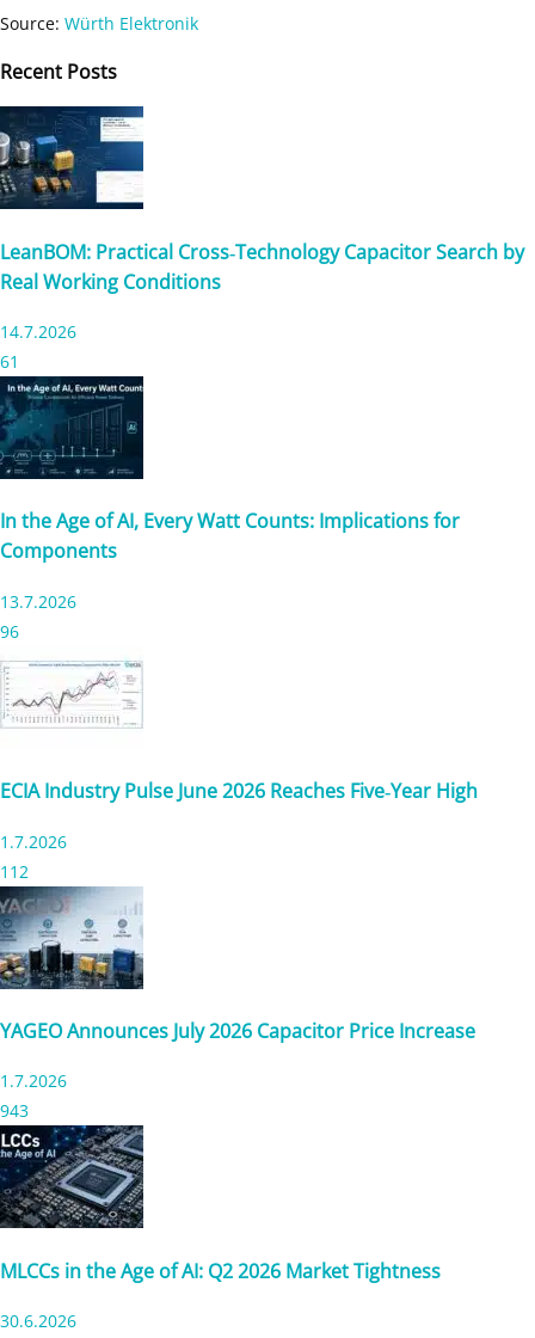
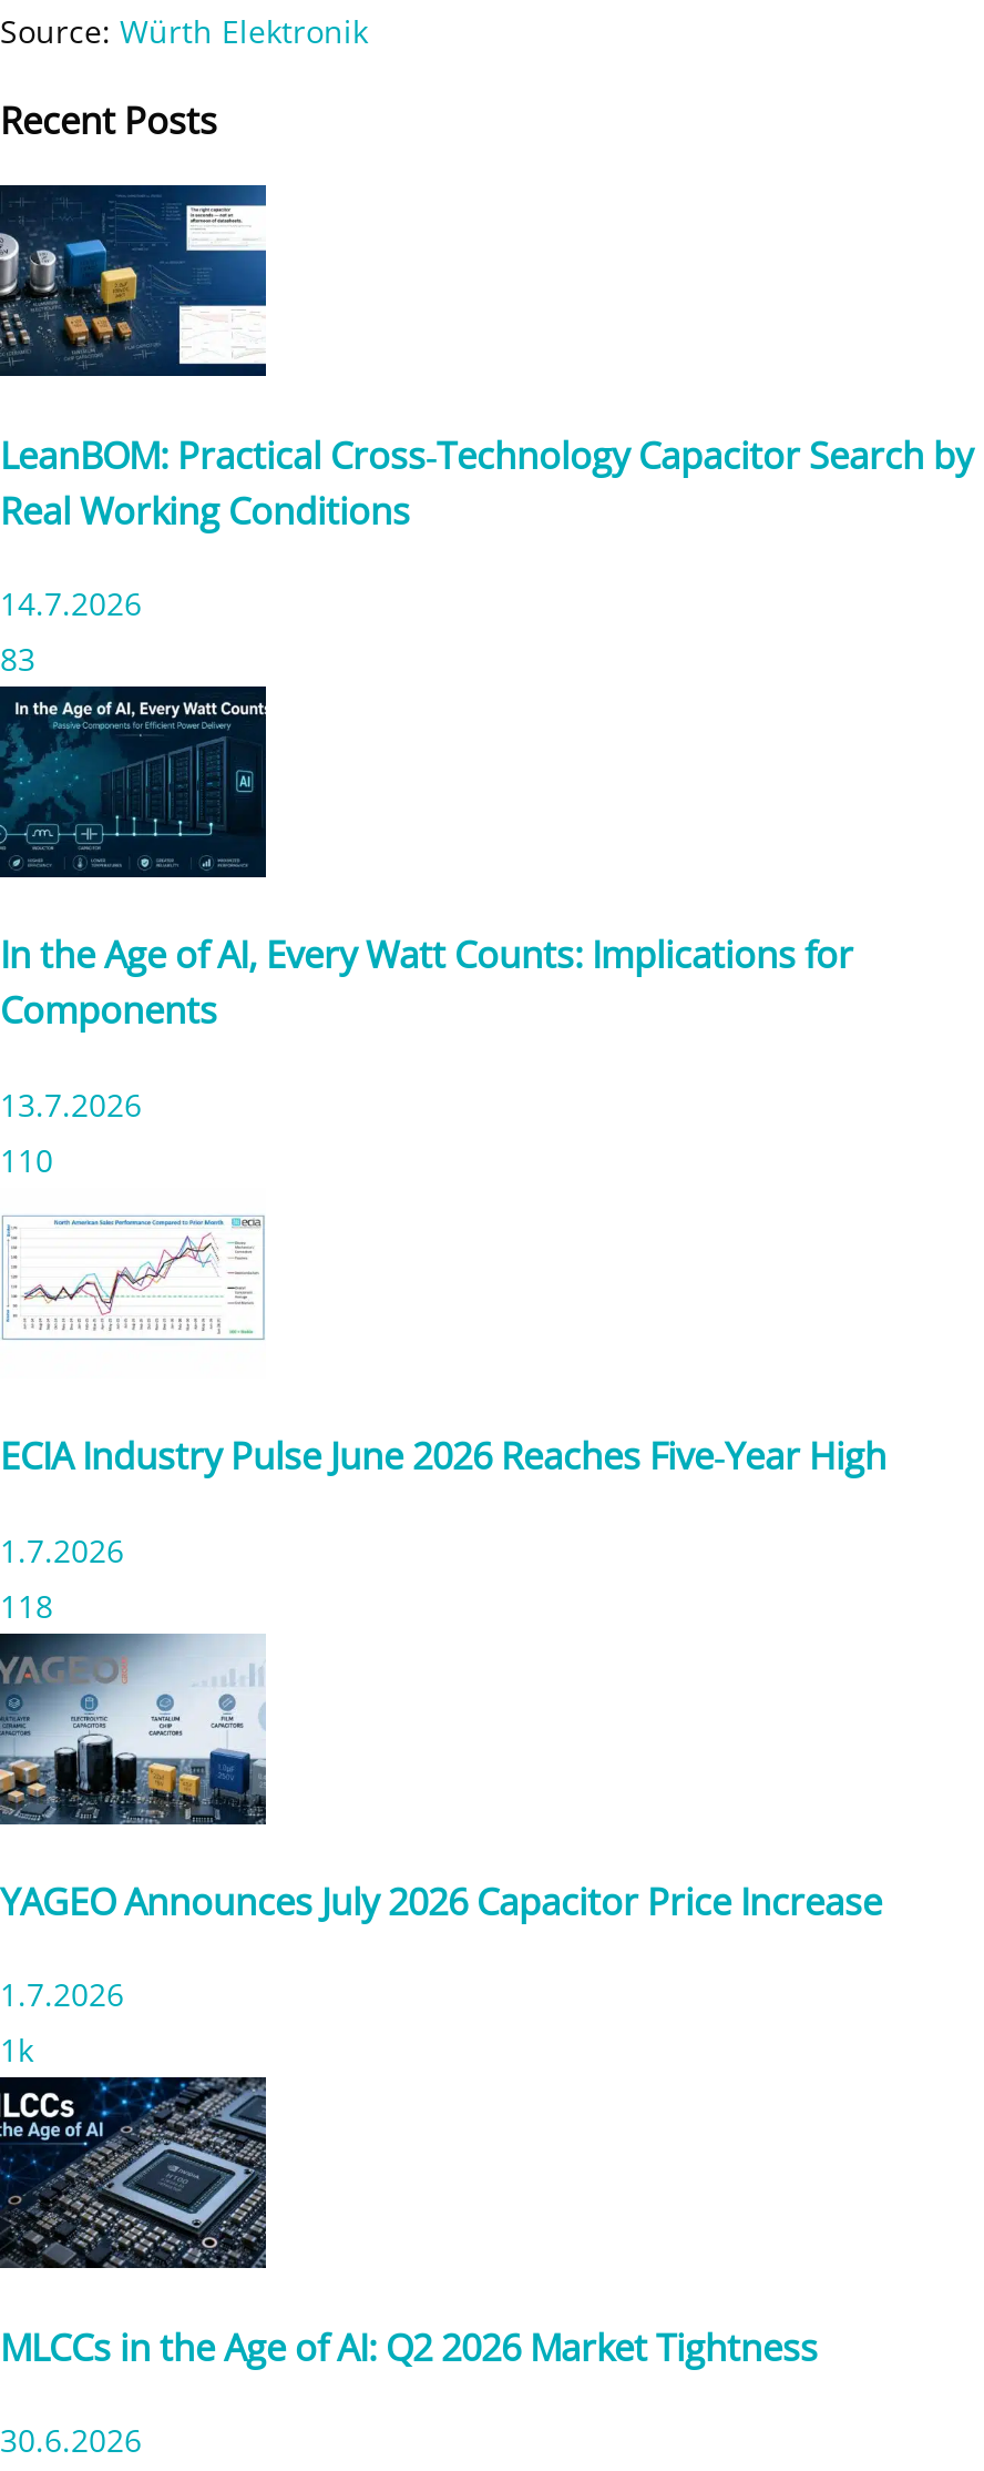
[0,350,19,373] 61 -> [0,638,35,680] 83
[0,620,19,642] 96 -> [0,1139,53,1181] 110
[0,860,29,882] 112 -> [0,1584,53,1626] 118
[0,1099,29,1122] 943 -> [0,2029,33,2071] 1k

